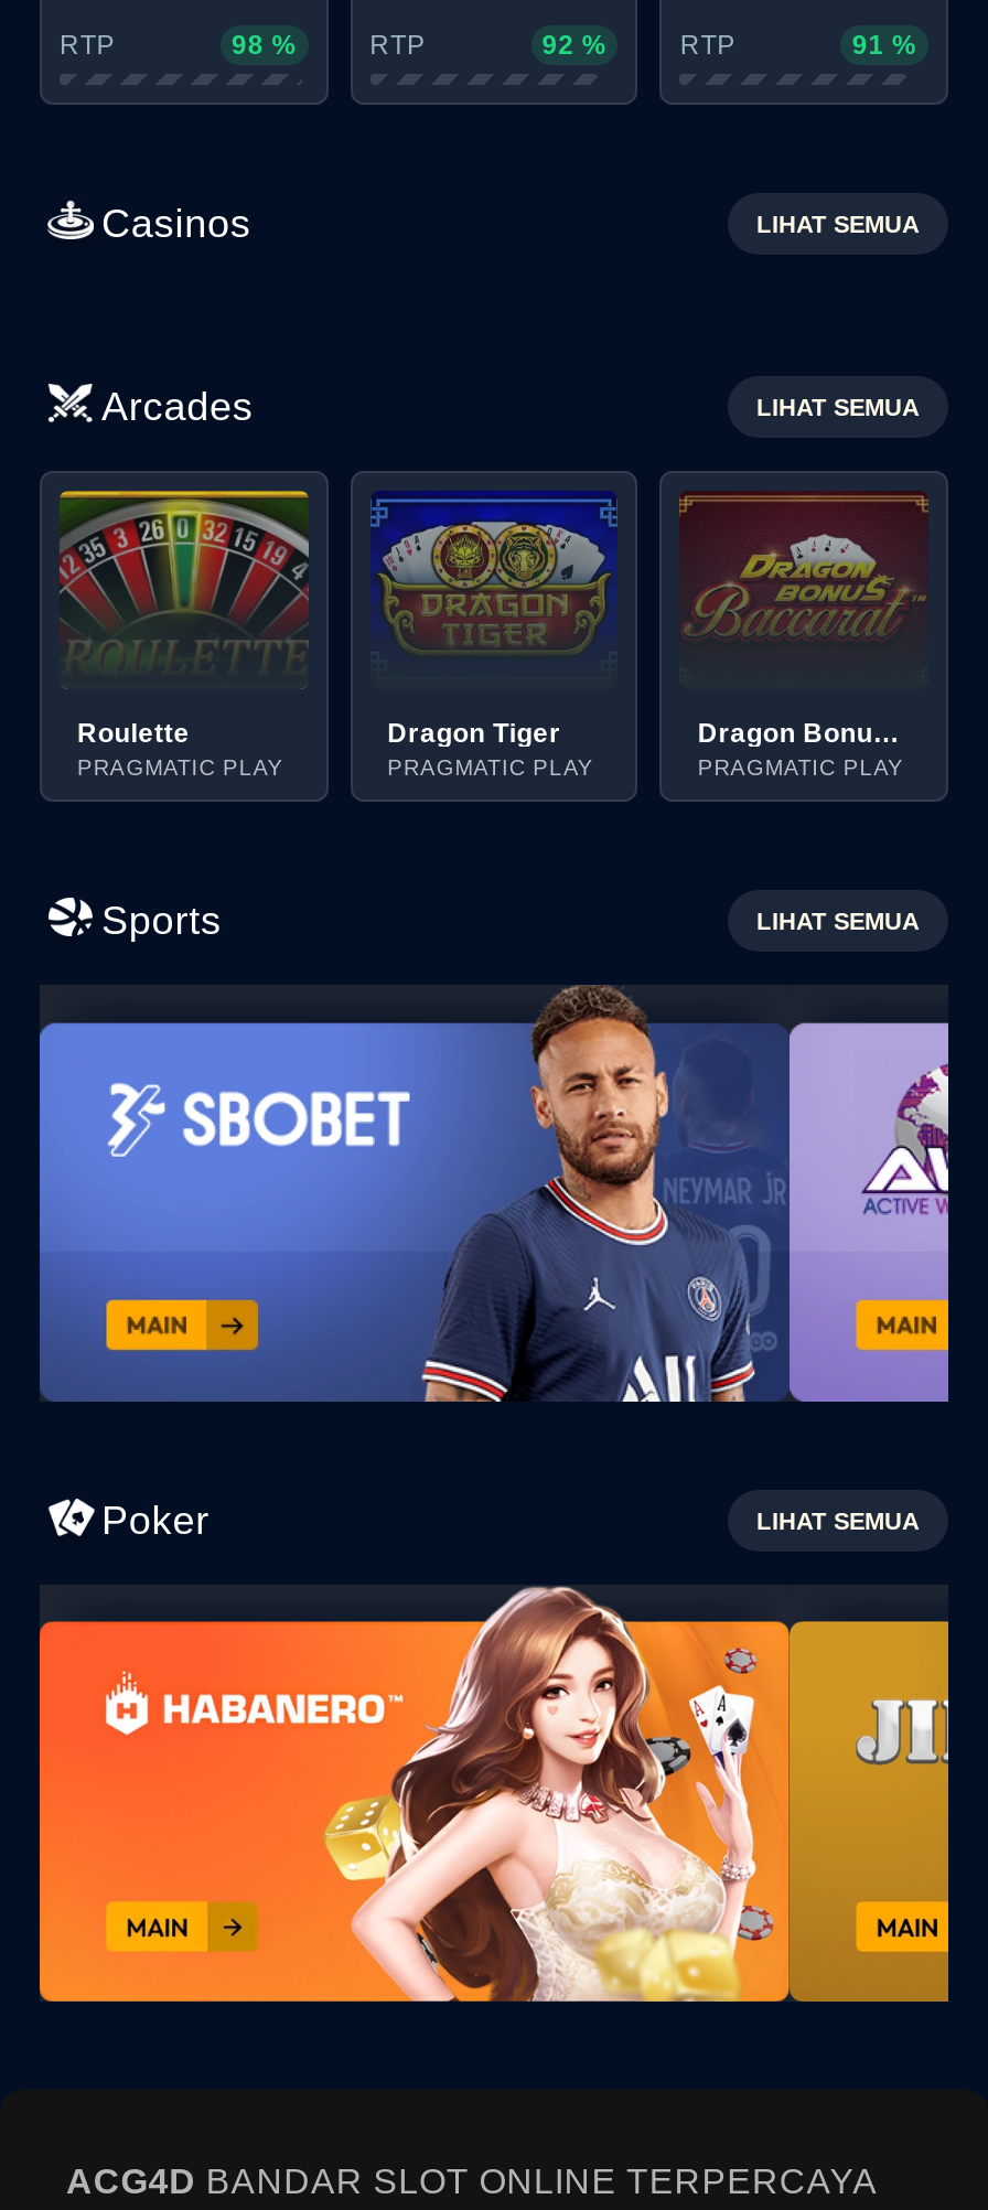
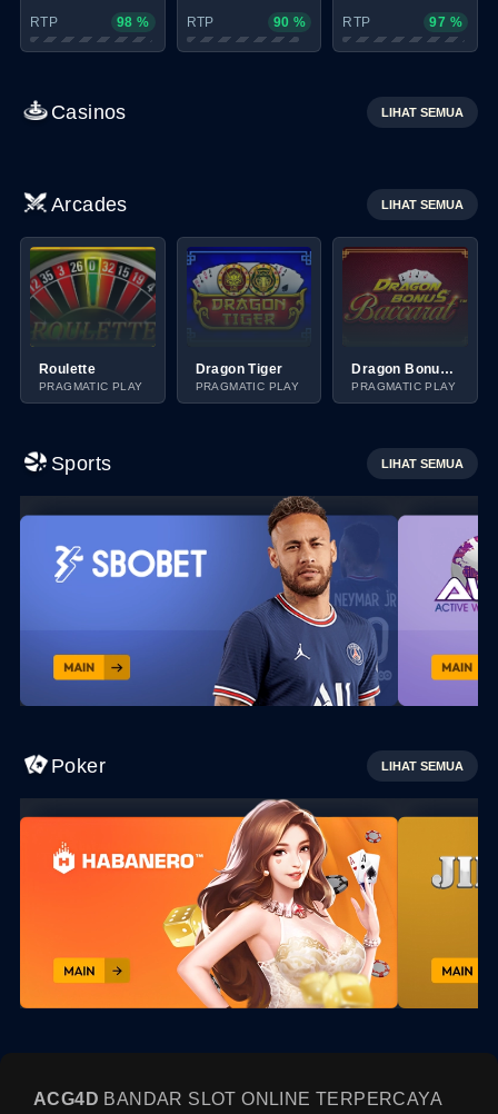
[542,30,607,61] 92% -> [273,14,306,30] 90%
[852,30,917,61] 91% -> [429,14,462,30] 97%

